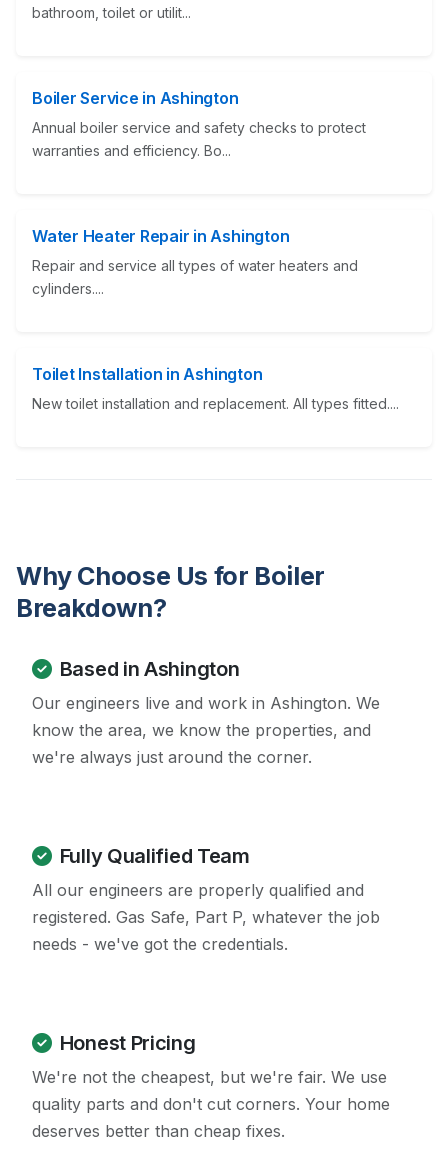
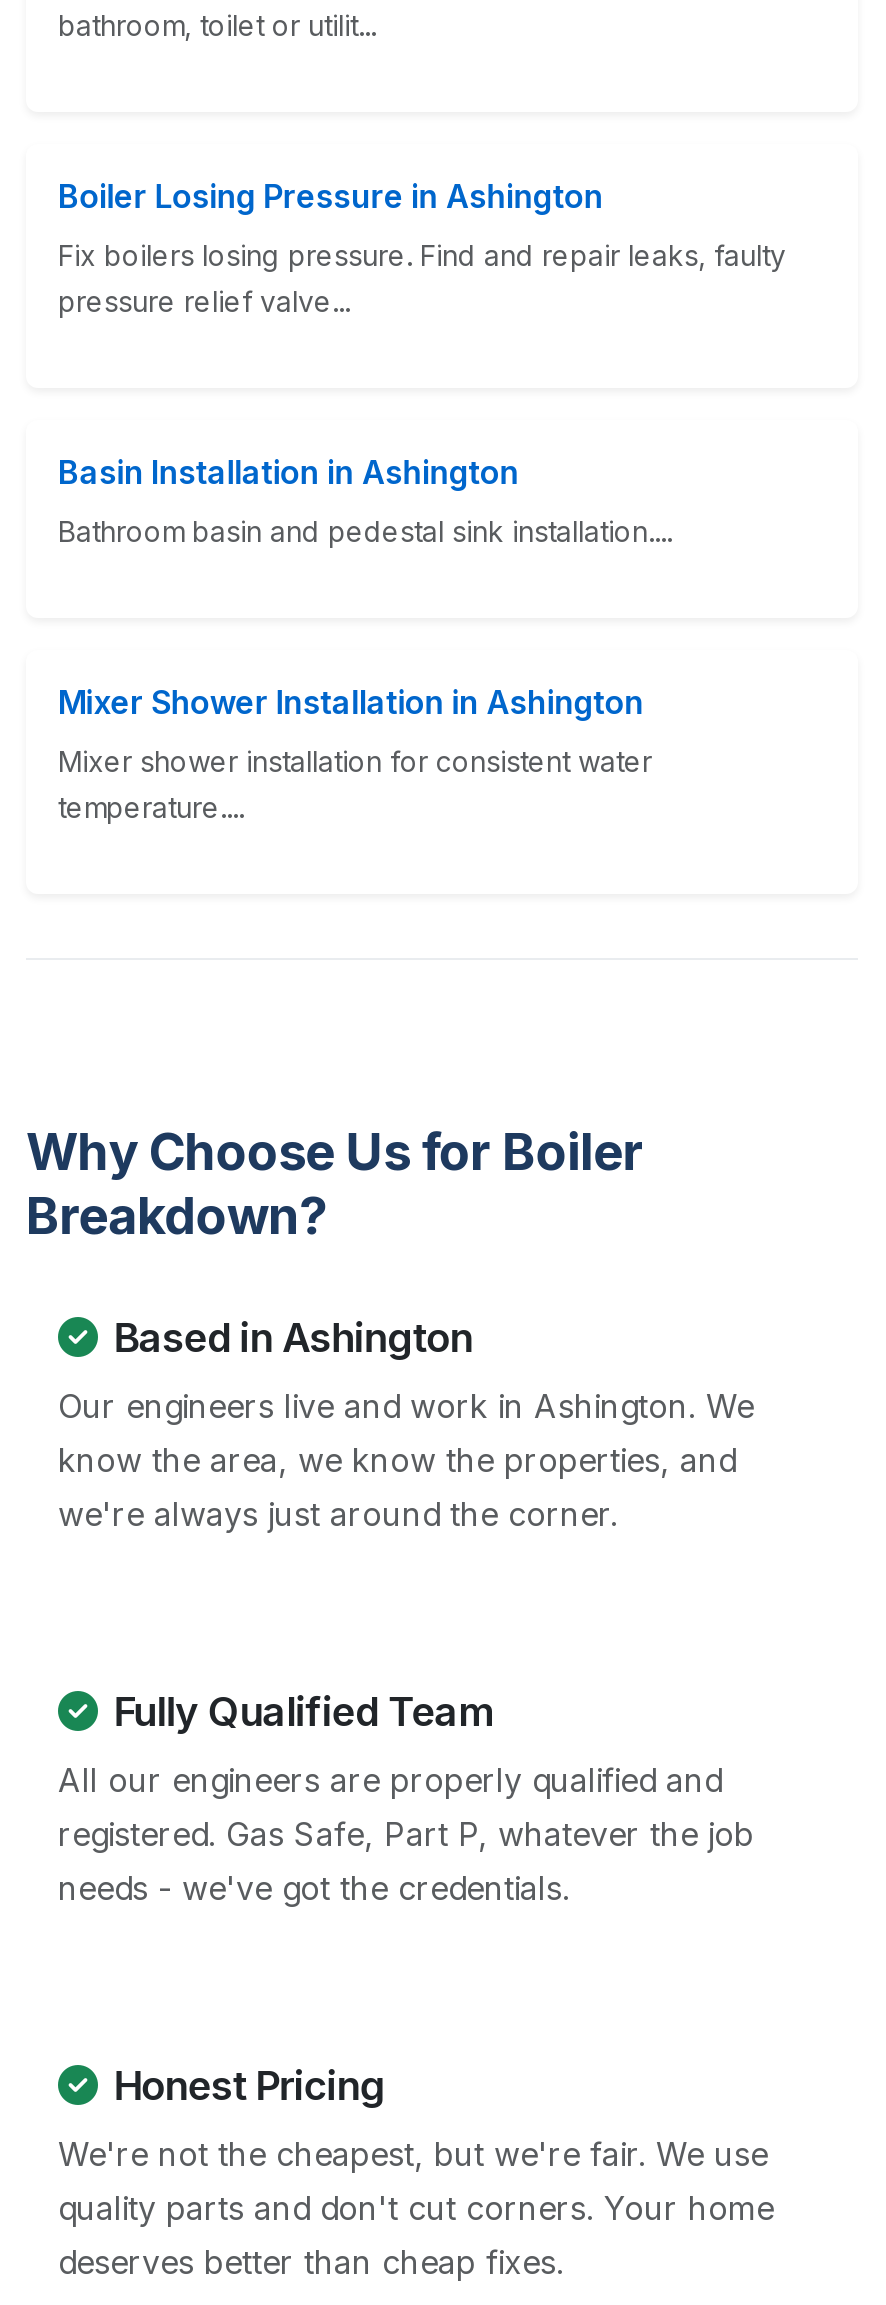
[32,88,238,108] Boiler Service in Ashington -> [58,176,603,216] Boiler Losing Pressure in Ashington
[32,119,366,159] Annual boiler service and safety checks to protect | warranties and efficiency. Bo... -> [58,238,786,318] Fix boilers losing pressure. Find and repair leaks, faulty | pressure relief valve...
[32,226,289,246] Water Heater Repair in Ashington -> [58,452,519,492] Basin Installation in Ashington
[32,257,358,297] Repair and service all types of water heaters and | cylinders.... -> [58,514,672,548] Bathroom basin and pedestal sink installation....
[32,364,262,384] Toilet Installation in Ashington -> [58,682,644,722] Mixer Shower Installation in Ashington
[32,395,399,412] New toilet installation and replacement. All types fitted.... -> [58,744,652,824] Mixer shower installation for consistent water | temperature....

